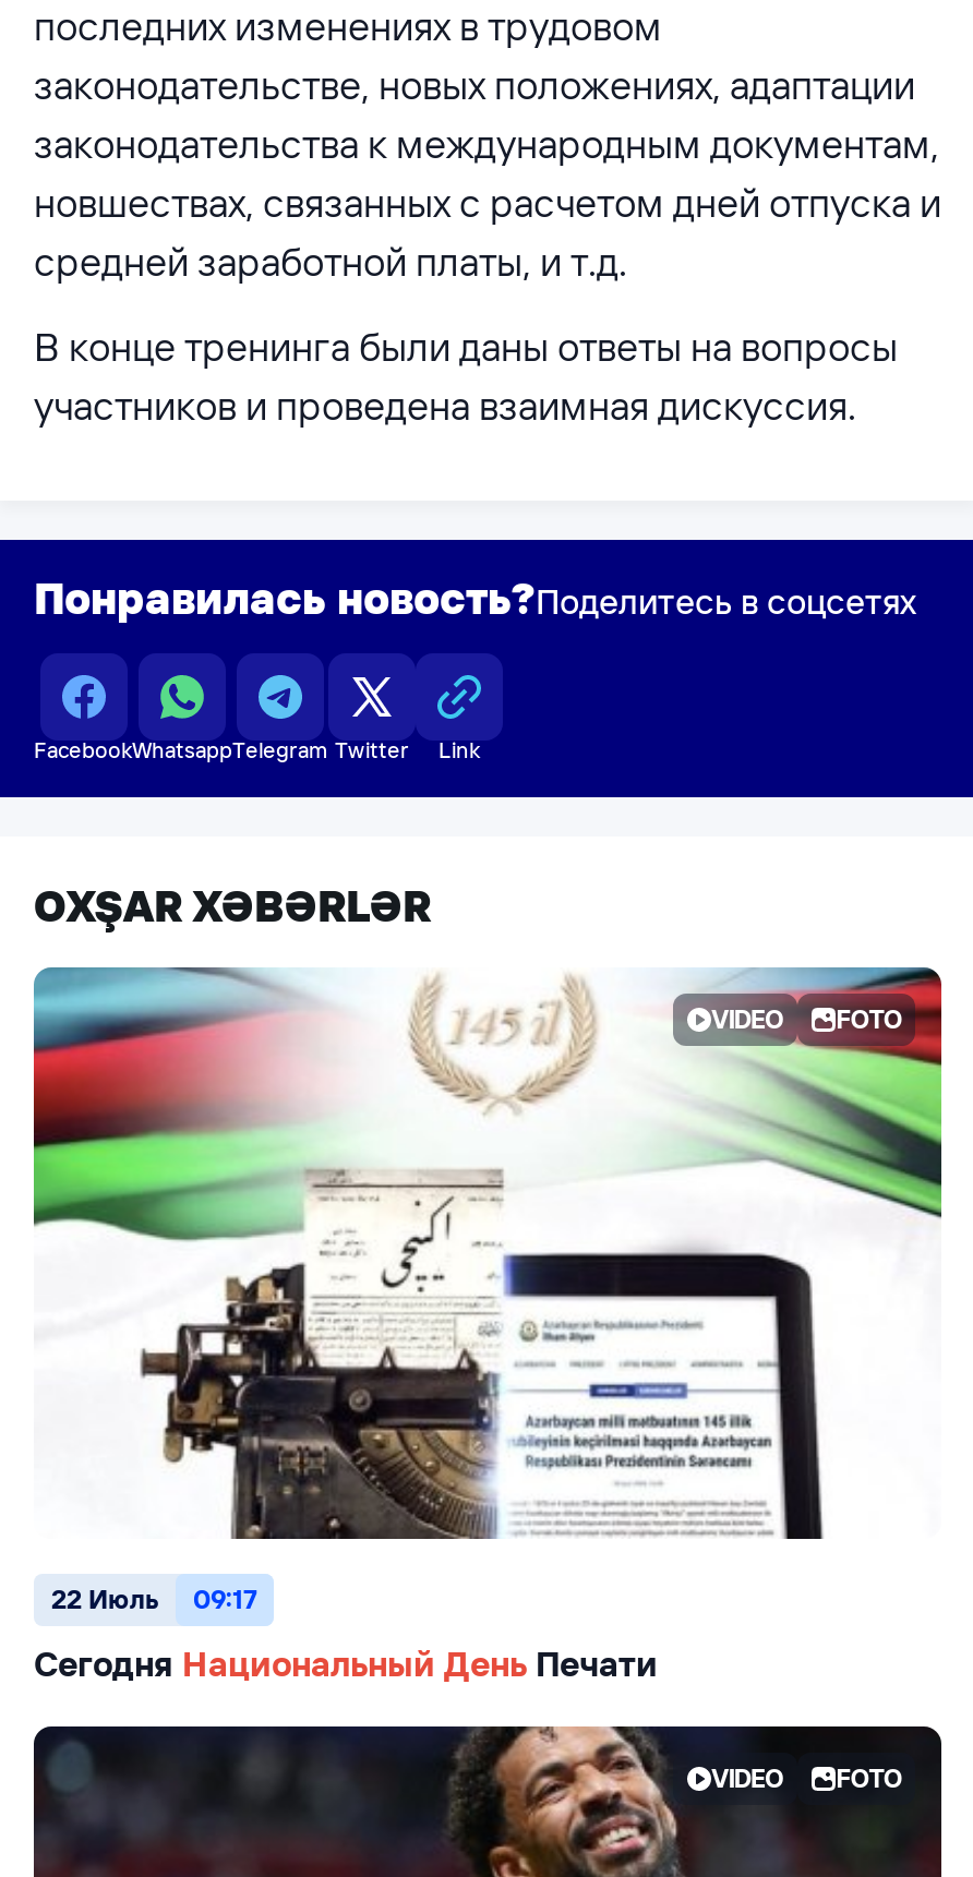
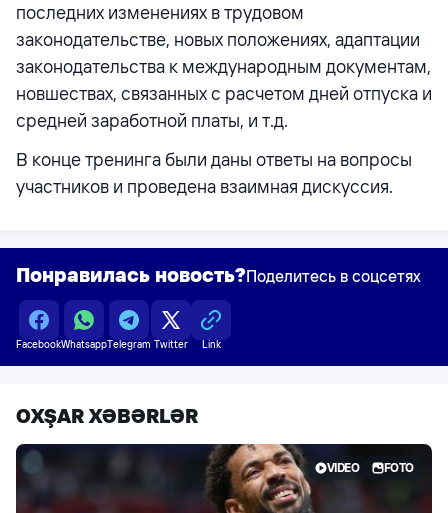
[32,965,944,1556] [image] | VIDEO | FOTO -> none
[34,1589,658,1685] 22 Июль | 09:17 | Сегодня Национальный День Печати -> none

